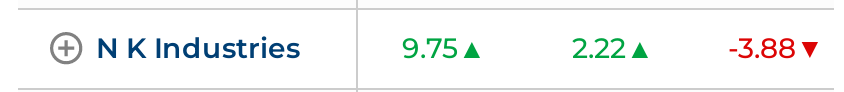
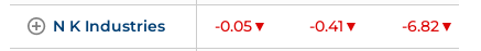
[402,30,458,66] 9.75 -> [215,16,252,36] -0.05
[572,30,626,66] 2.22 -> [309,16,343,36] -0.41
[728,30,796,66] -3.88 -> [402,16,439,36] -6.82

